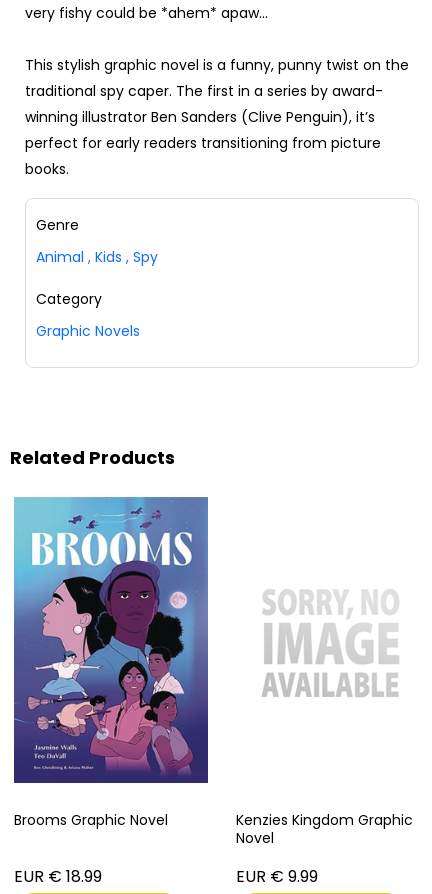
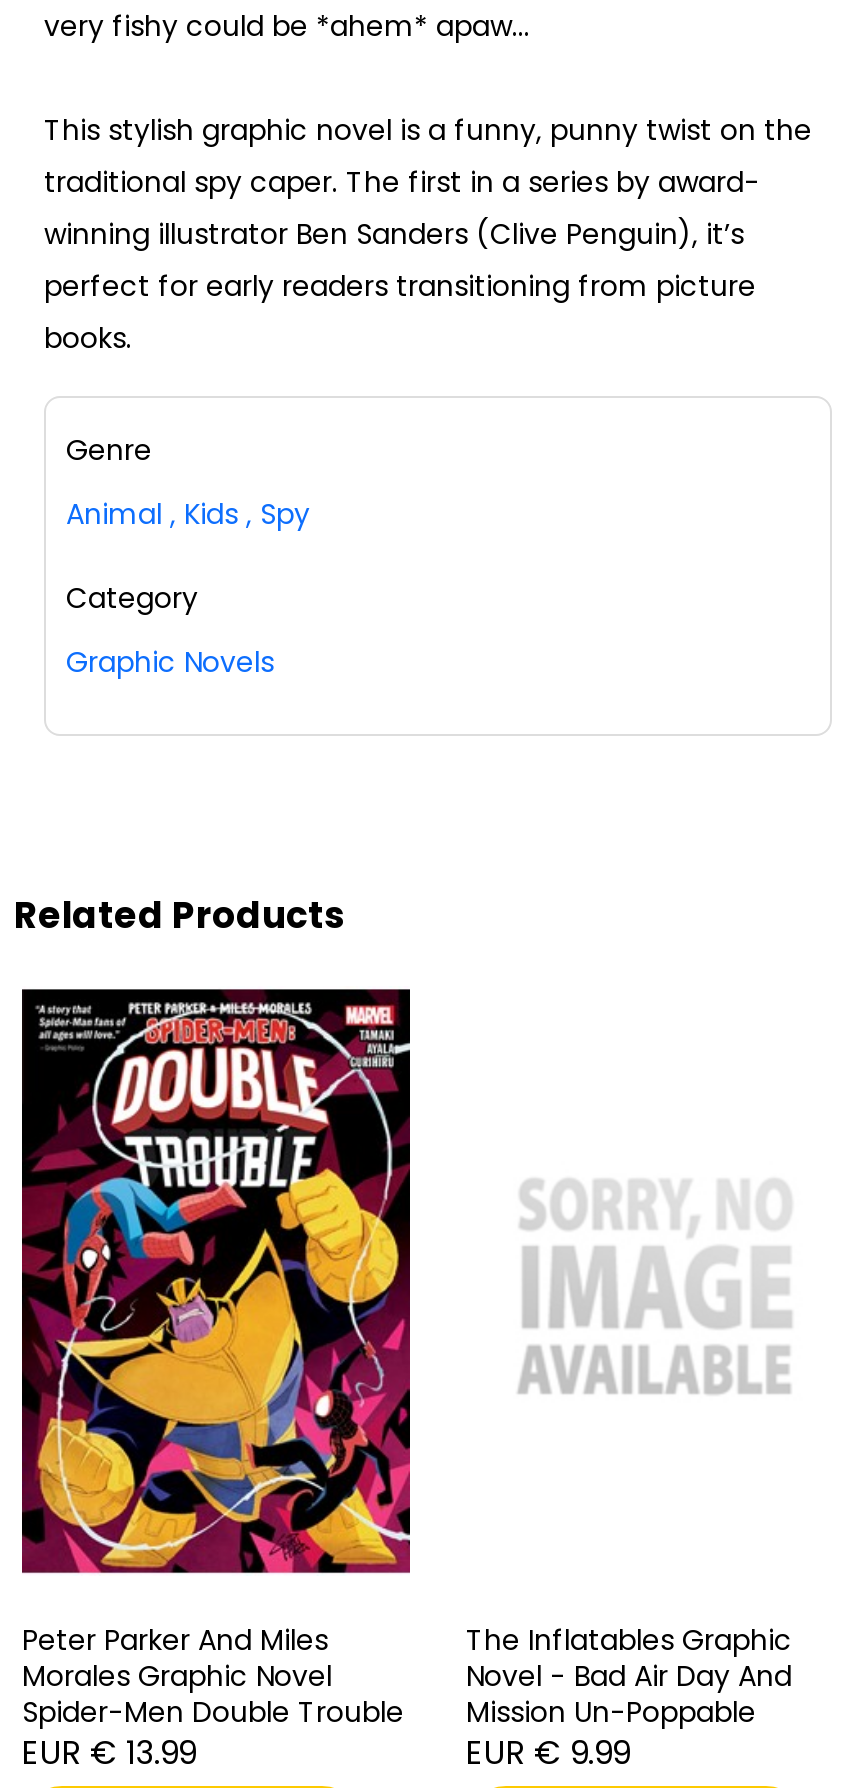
[13,494,209,888] [image] | Brooms Graphic Novel | EUR € 18.99 -> [20,986,412,1777] [image] | Peter Parker And Miles | Morales Graphic Novel | Spider-Men Double Trouble | EUR € 13.99
[236,810,413,848] Kenzies Kingdom Graphic | Novel -> [466,1621,792,1733] The Inflatables Graphic | Novel - Bad Air Day And | Mission Un-Poppable

